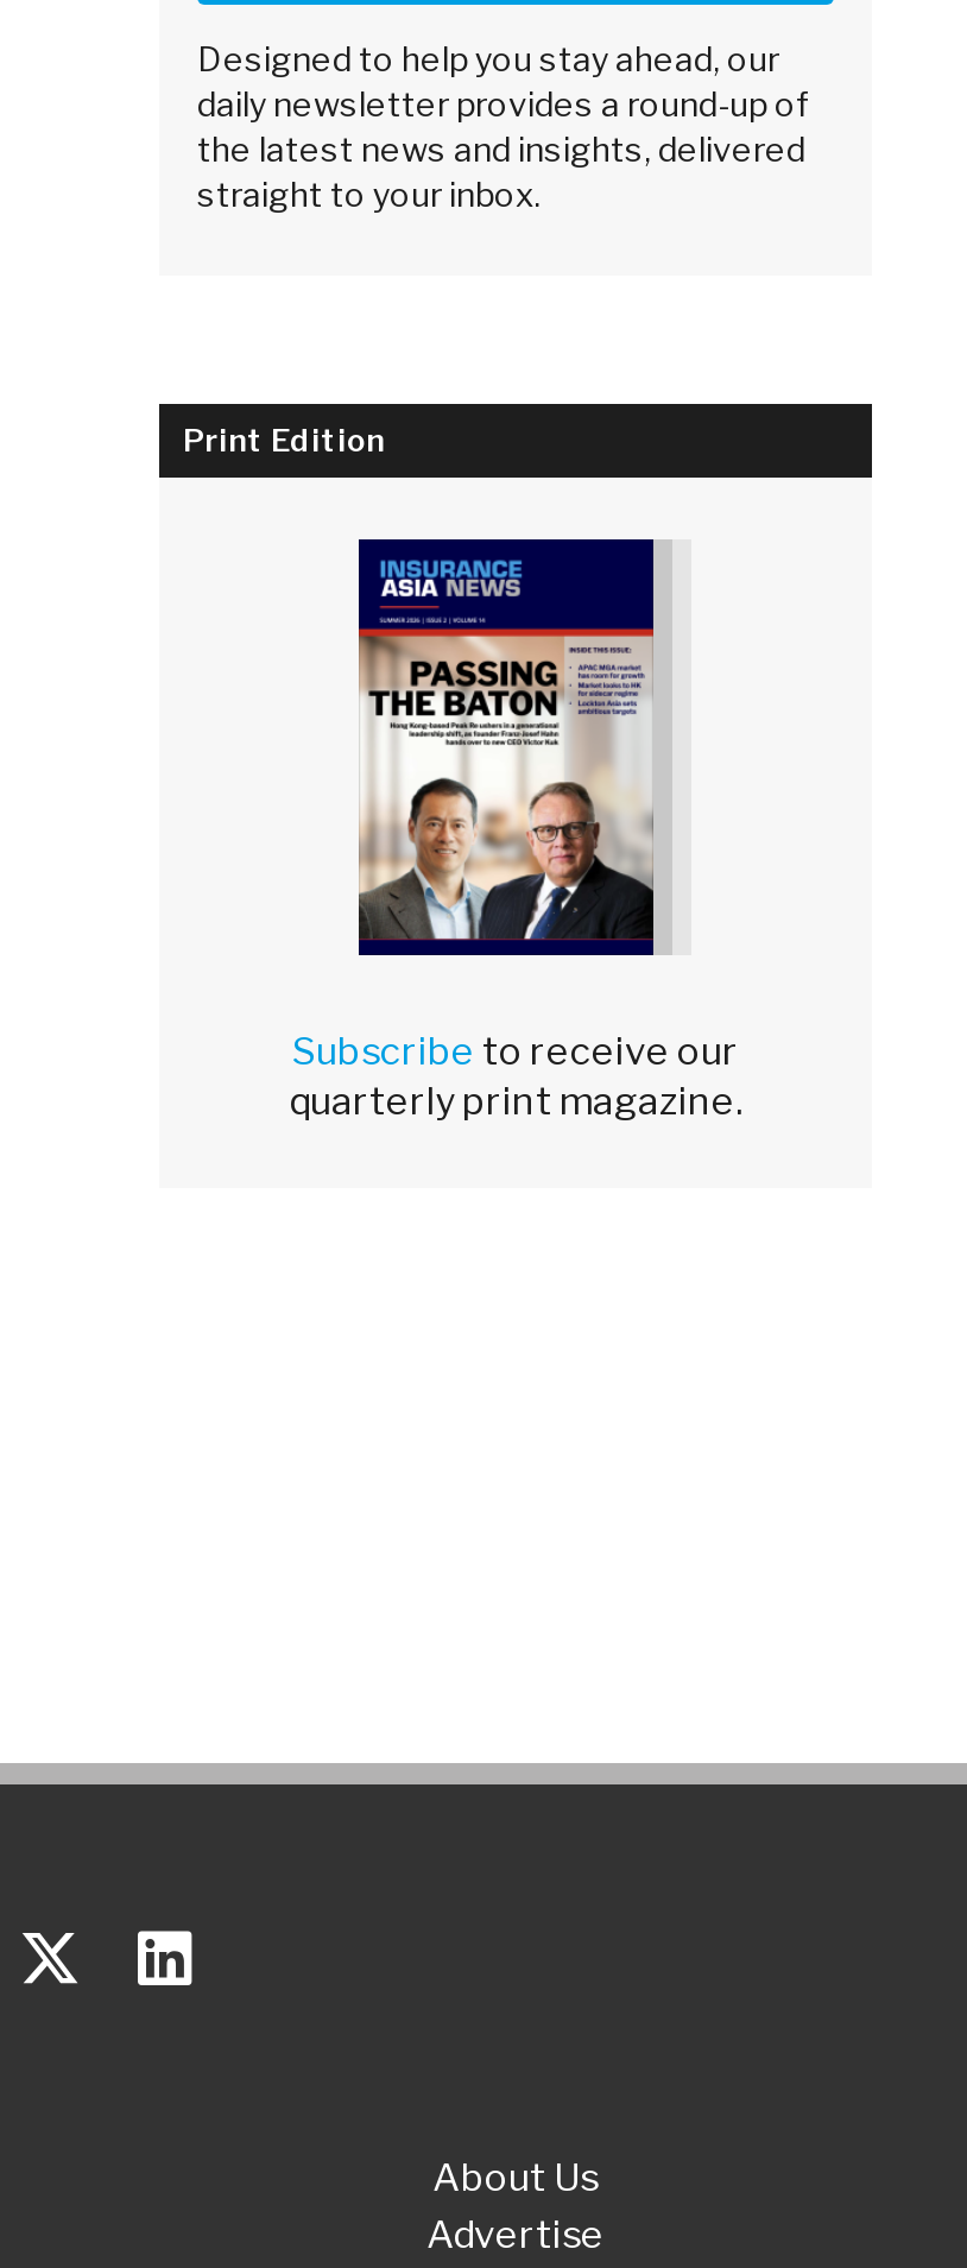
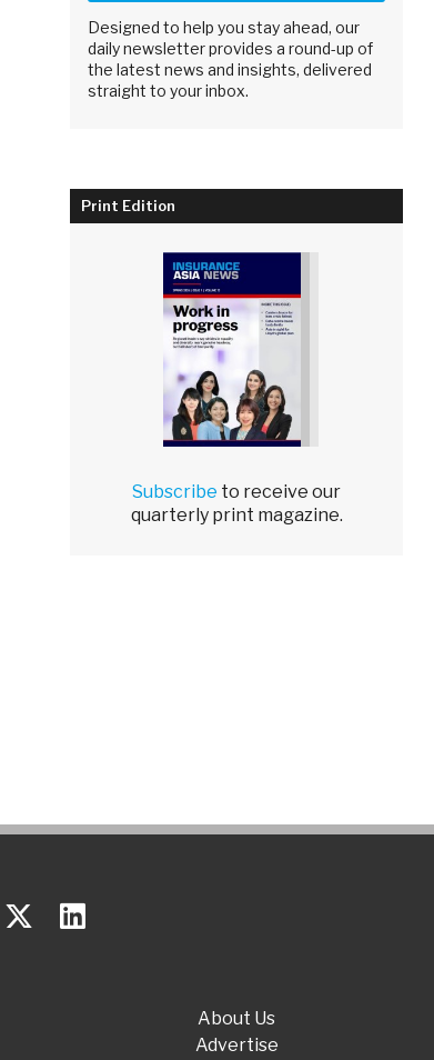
[356,634,656,941] [image] -> [163,290,301,441] [image]

